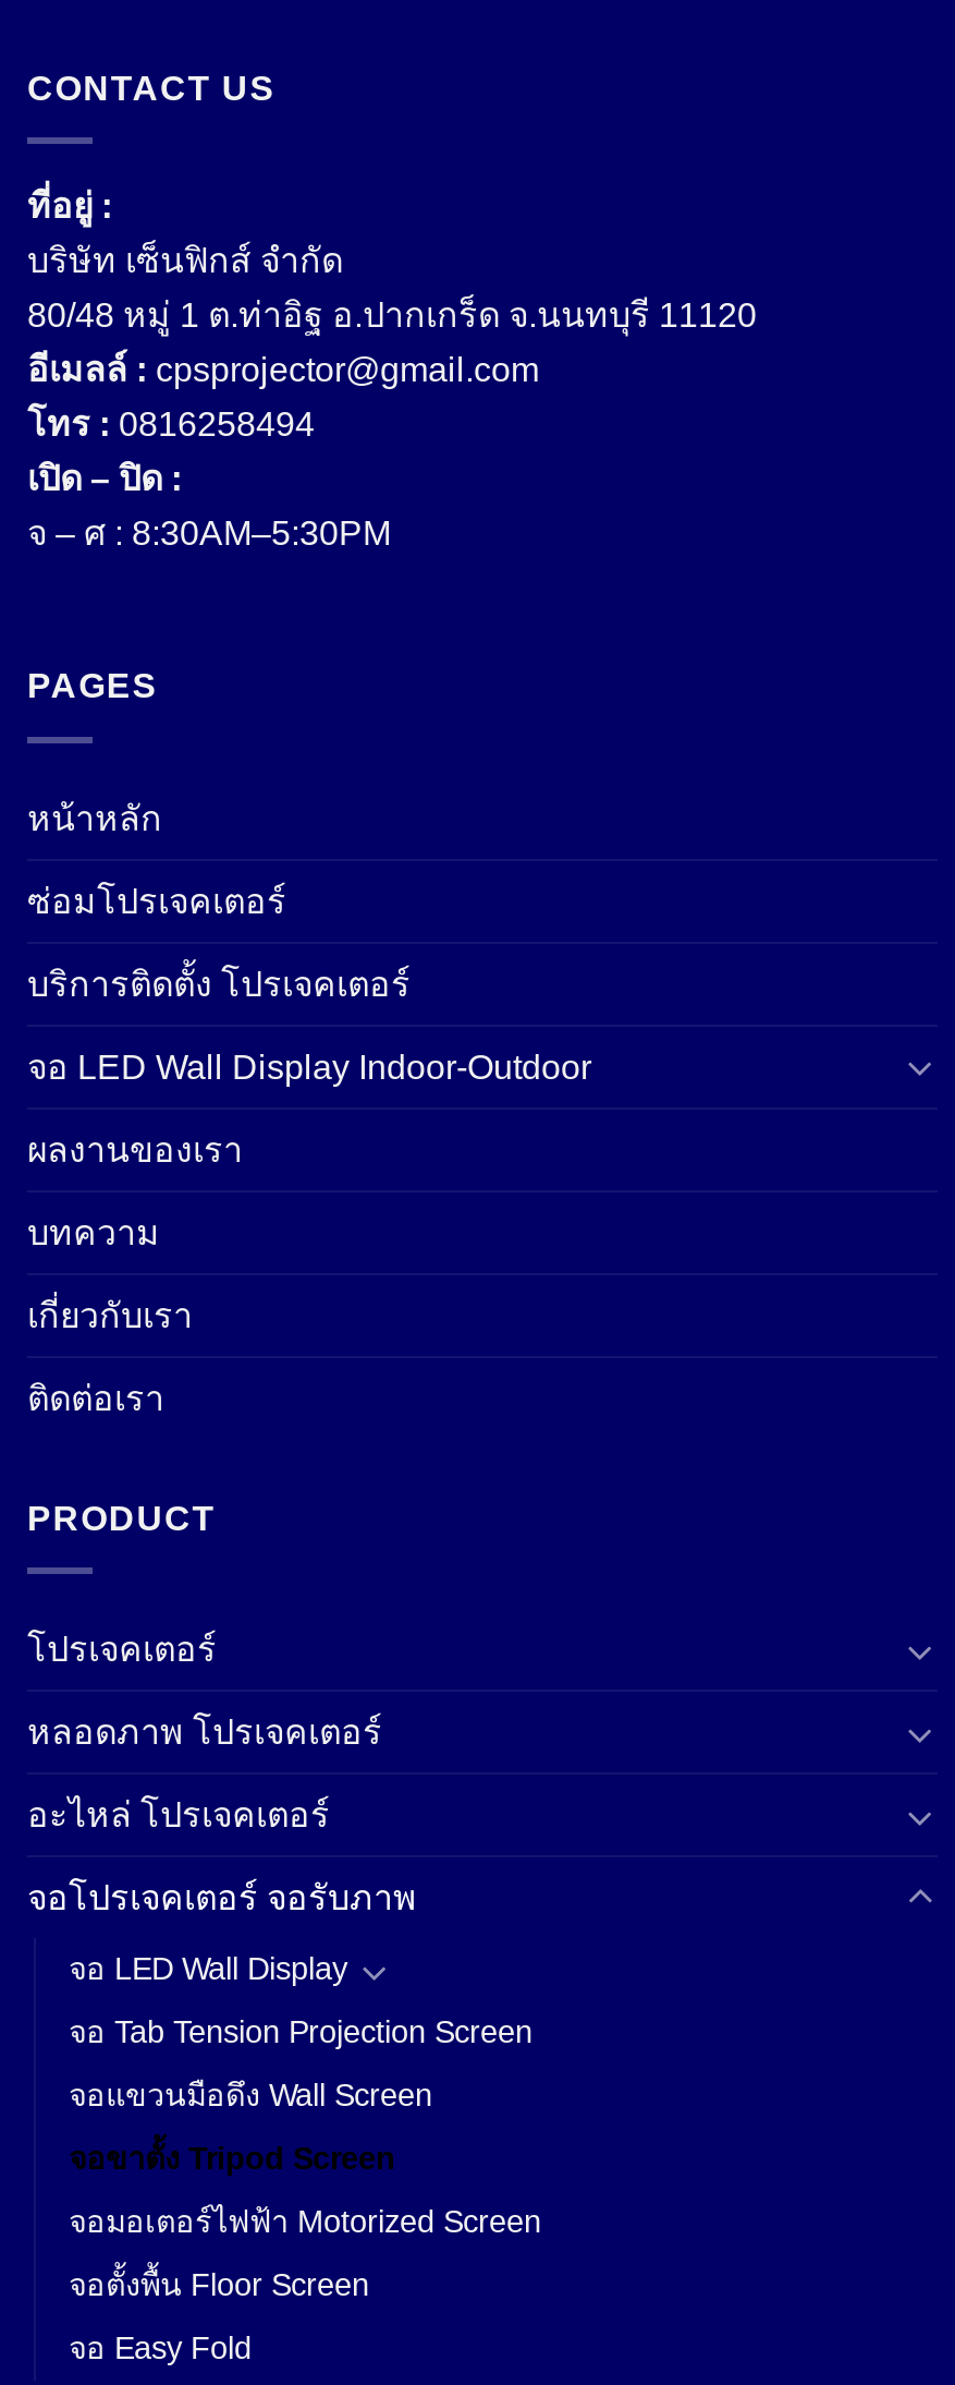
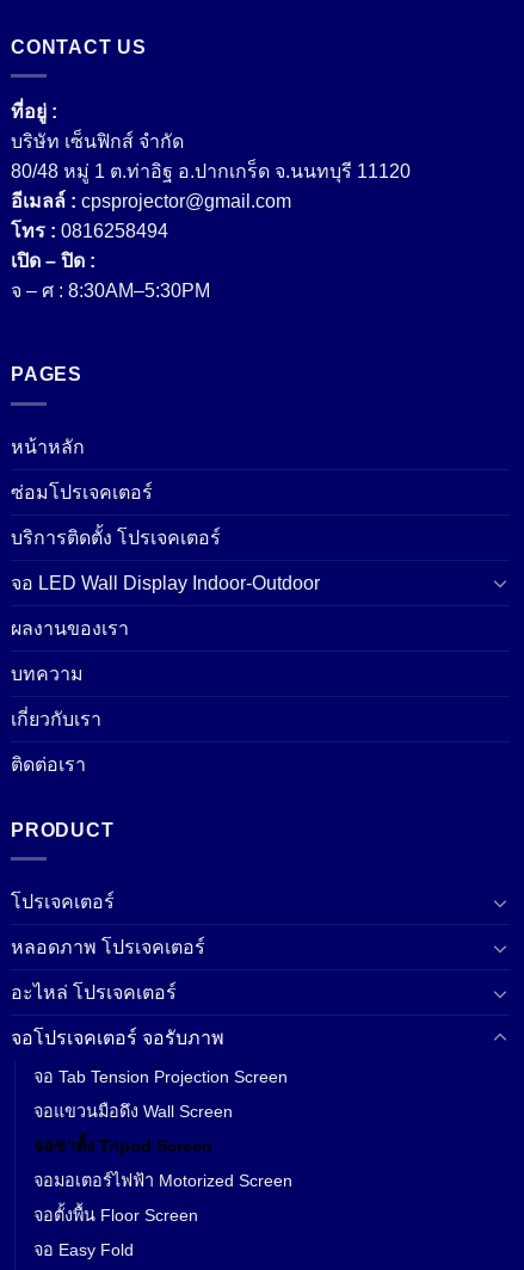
[69,1951,347,1986] จอ LED Wall Display -> none

